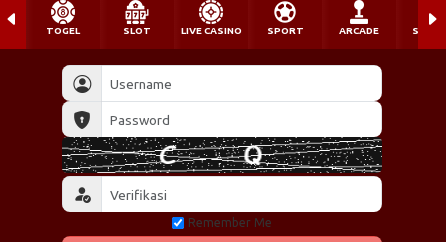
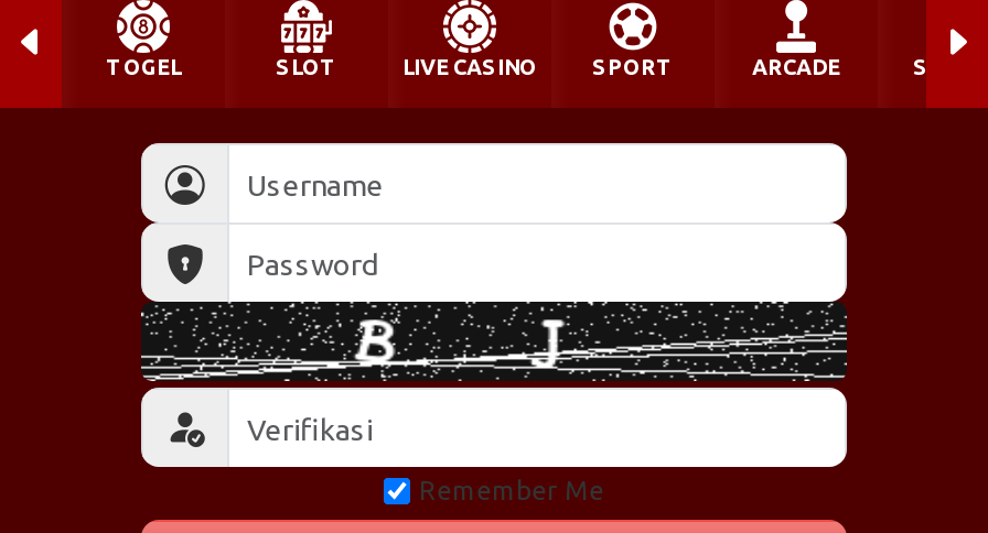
[62,137,382,174] [image] -> [141,302,847,383] [image]

